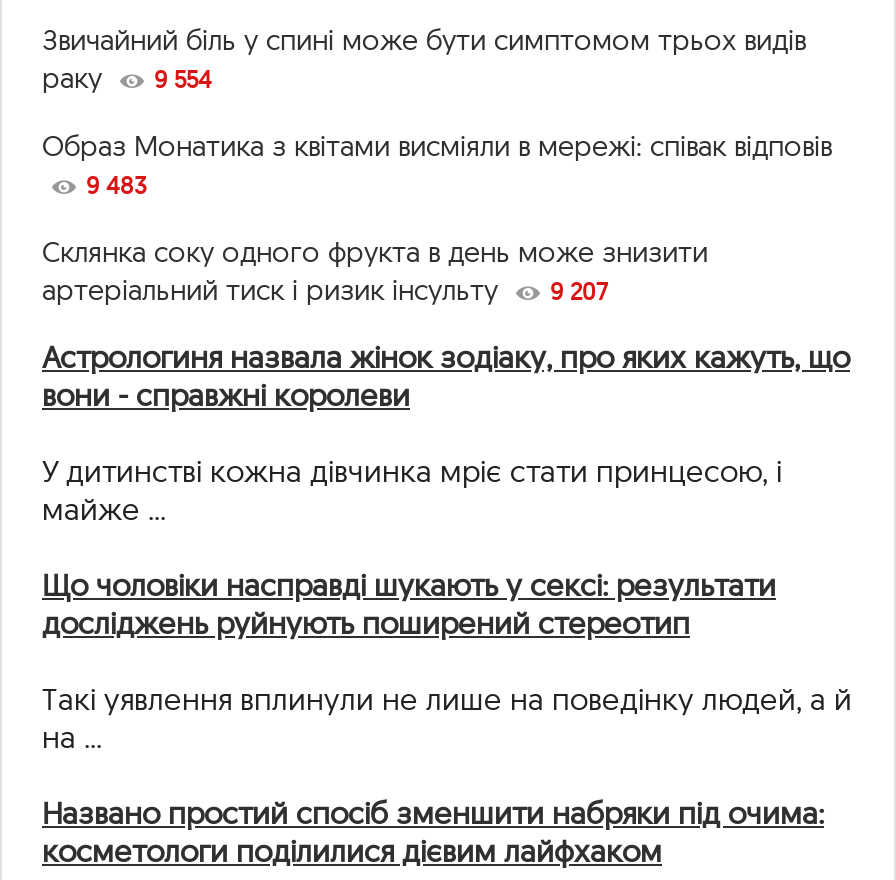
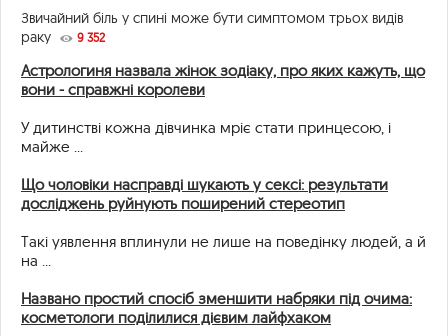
[42,64,832,308] 9 554 | Образ Монатика з квітами висміяли в мережі: співак відповів | 9 483 | Склянка соку одного фрукта в день може знизити | артеріальний тиск і ризик інсульту | 9 207 -> [77,30,105,45] 9 352

